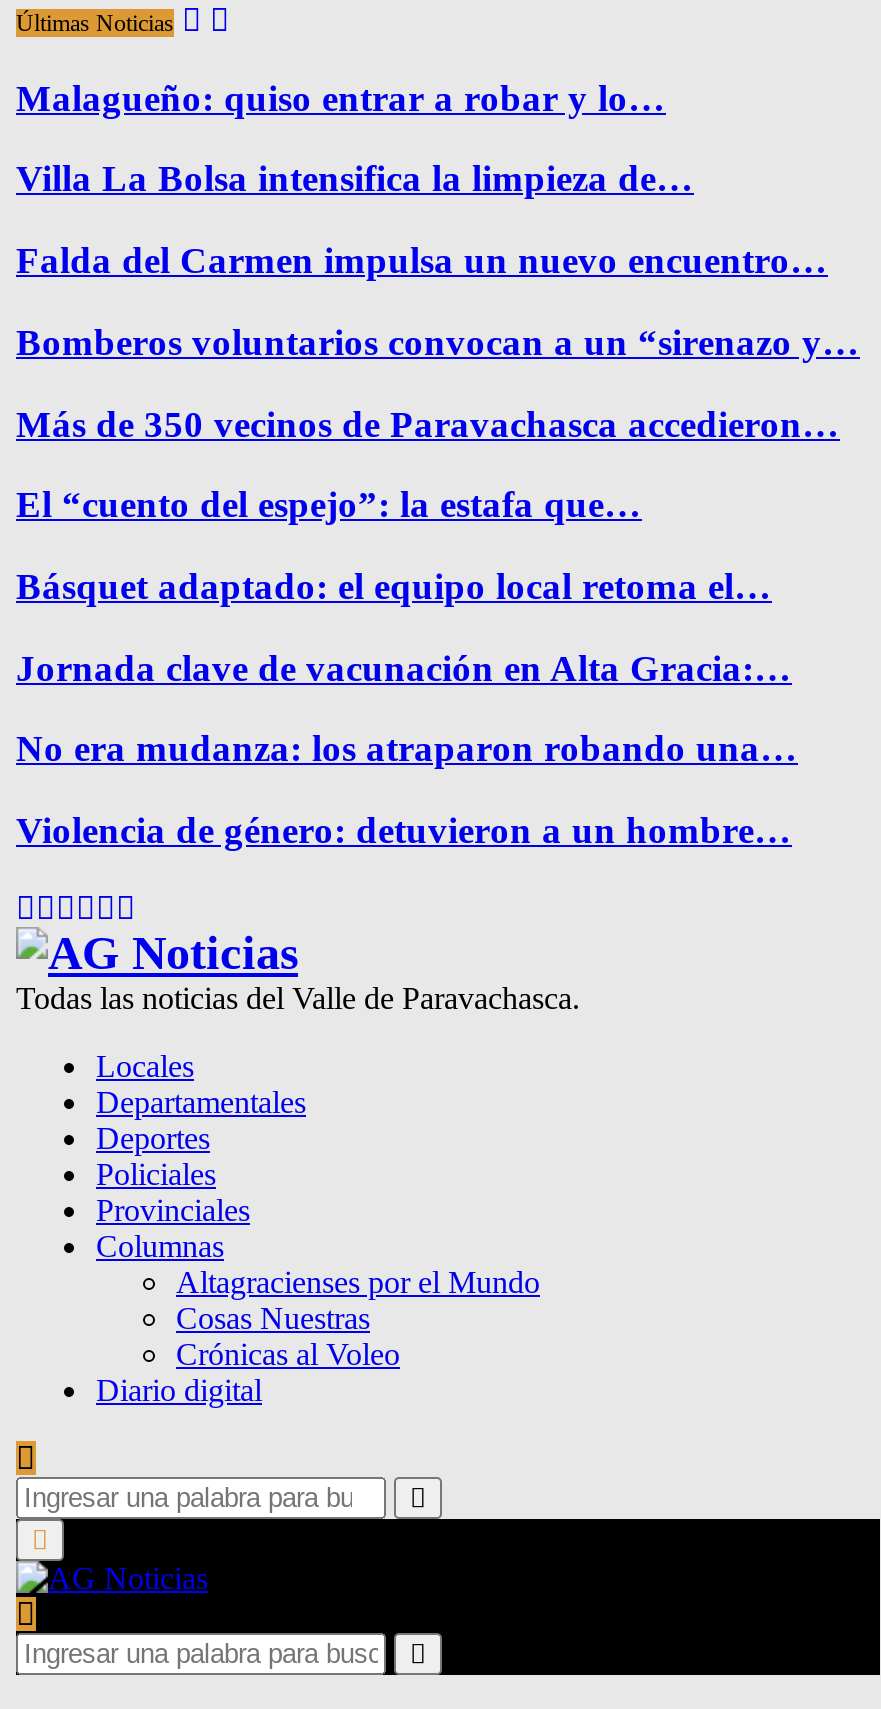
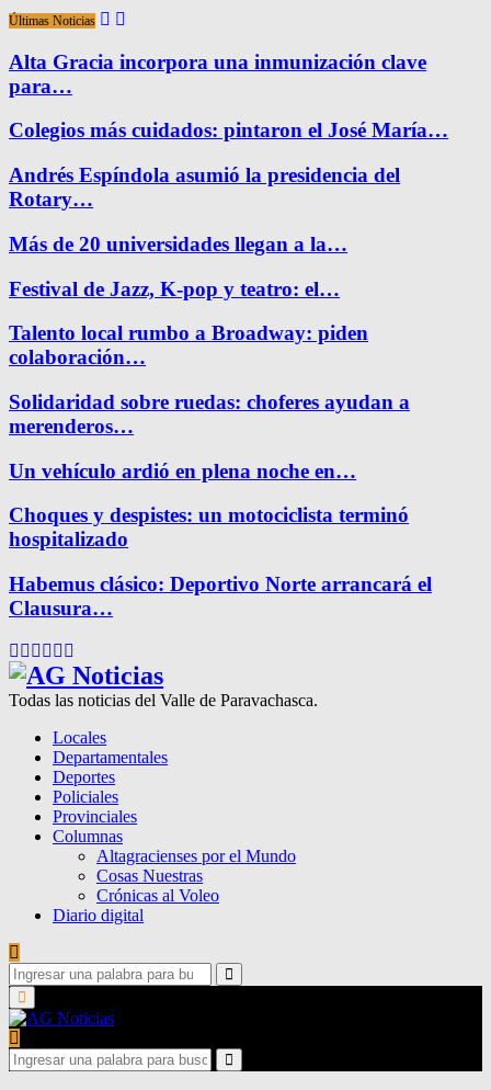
[16,76,666,118] Malagueño: quiso entrar a robar y lo… -> [9,50,426,97] Alta Gracia incorpora una inmunización clave | para…
[16,158,694,200] Villa La Bolsa intensifica la limpieza de… -> [9,119,448,142] Colegios más cuidados: pintaron el José María…
[16,239,828,281] Falda del Carmen impulsa un nuevo encuentro… -> [9,164,400,211] Andrés Espíndola asumió la presidencia del | Rotary…
[16,321,860,363] Bomberos voluntarios convocan a un “sirenazo y… -> [9,232,347,255] Más de 20 universidades llegan a la…
[16,402,840,444] Más de 350 vecinos de Paravachasca accedieron… -> [9,277,340,300] Festival de Jazz, K-pop y teatro: el…
[16,484,642,526] El “cuento del espejo”: la estafa que… -> [9,322,368,369] Talento local rumbo a Broadway: piden | colaboración…
[16,565,772,607] Básquet adaptado: el equipo local retoma el… -> [9,390,410,438] Solidaridad sobre ruedas: choferes ayudan a | merenderos…
[16,647,792,689] Jornada clave de vacunación en Alta Gracia:… -> [9,459,356,482] Un vehículo ardió en plena noche en…
[16,728,798,770] No era mudanza: los atraparon robando una… -> [9,504,409,551] Choques y despistes: un motociclista terminó | hospitalizado
[16,809,792,851] Violencia de género: detuvieron a un hombre… -> [9,573,432,620] Habemus clásico: Deportivo Norte arrancará el | Clausura…

